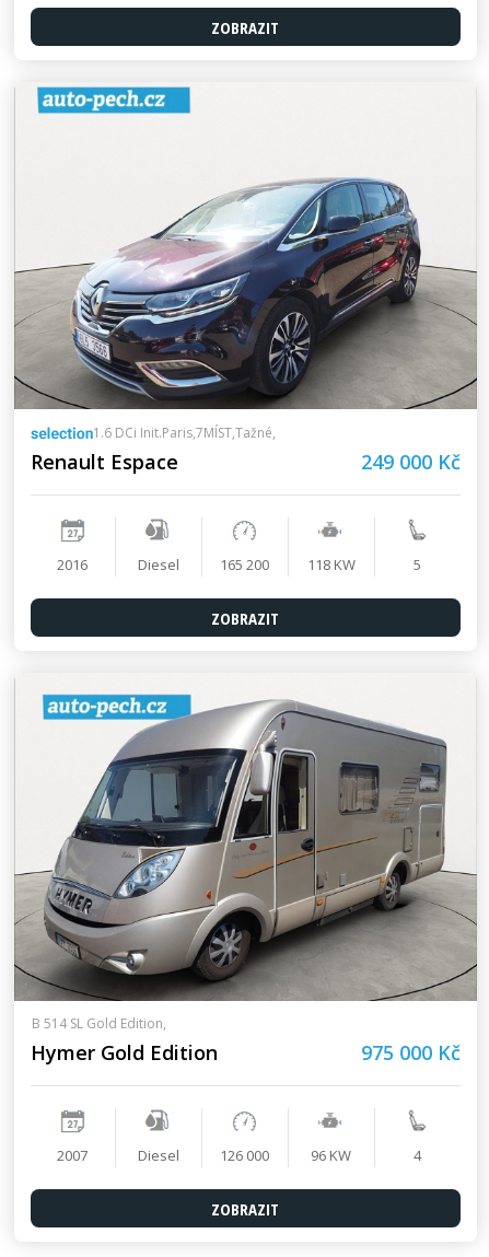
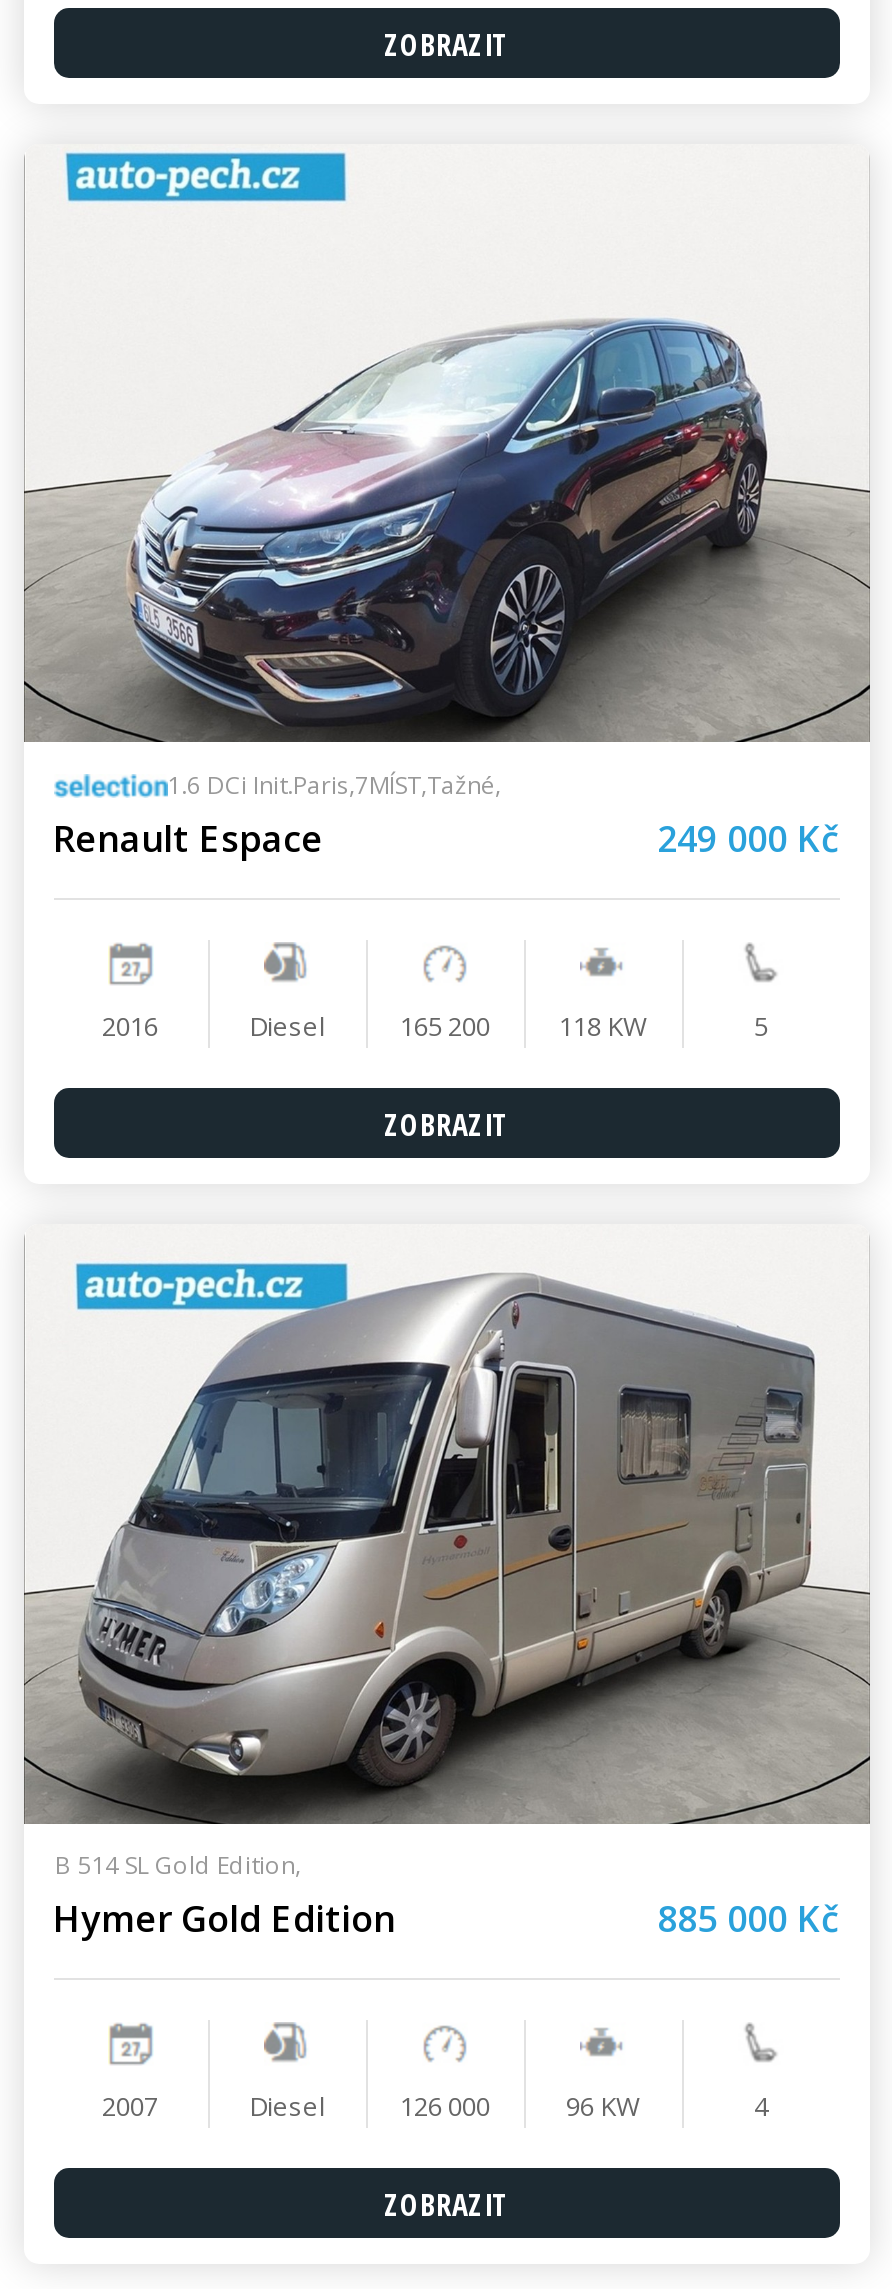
[360,1040,460,1066] 975 000 Kč -> [657,1894,839,1942] 885 000 Kč

